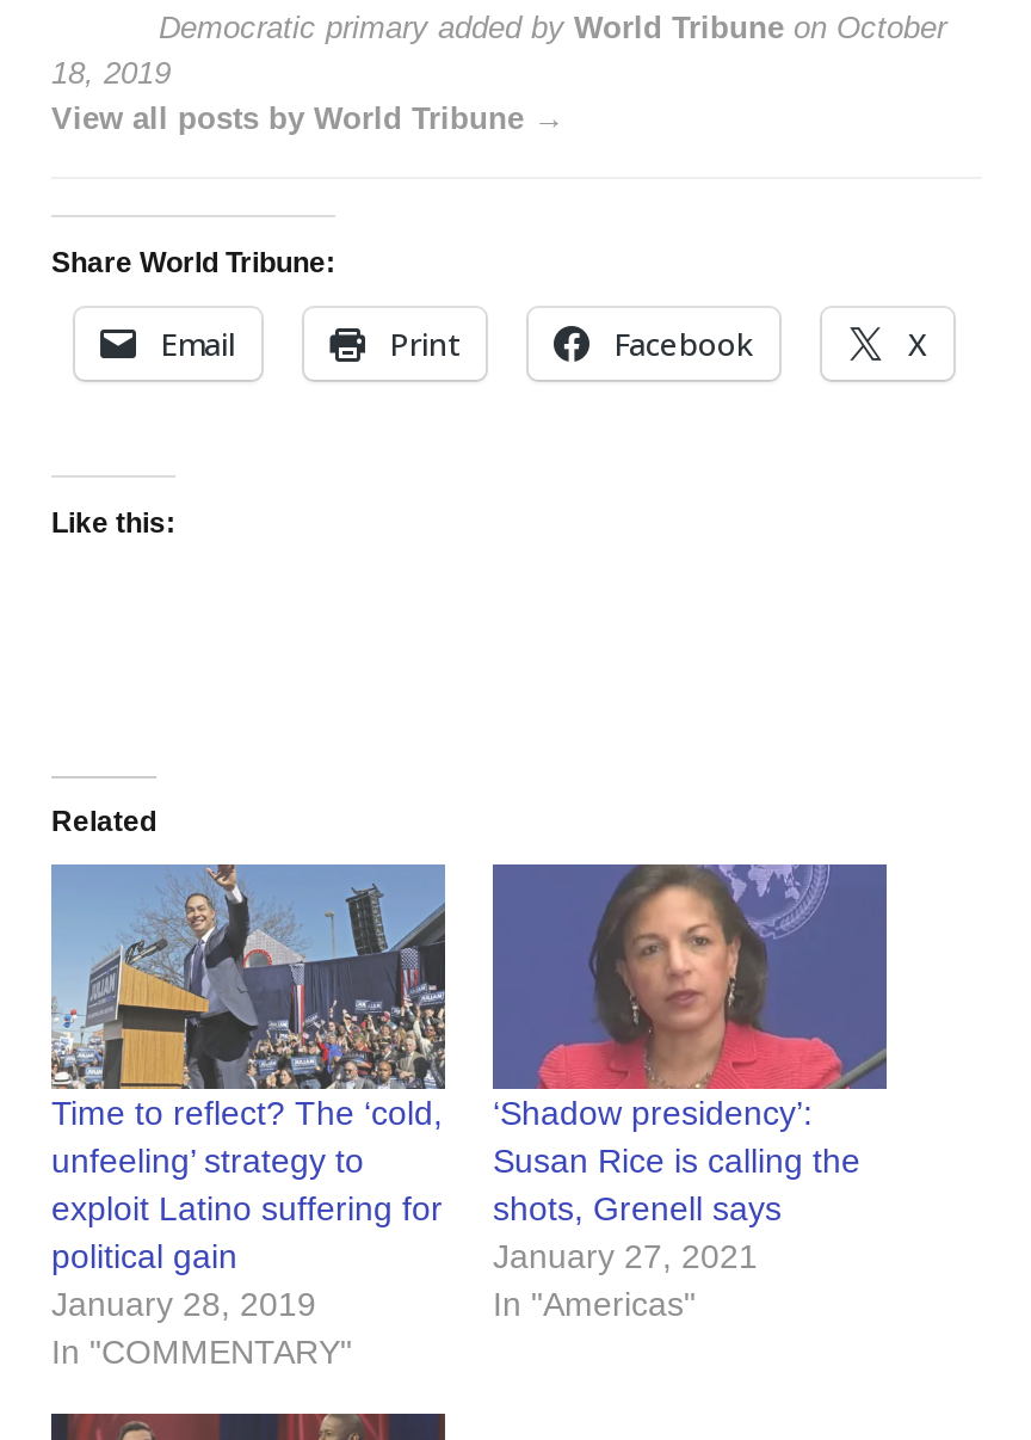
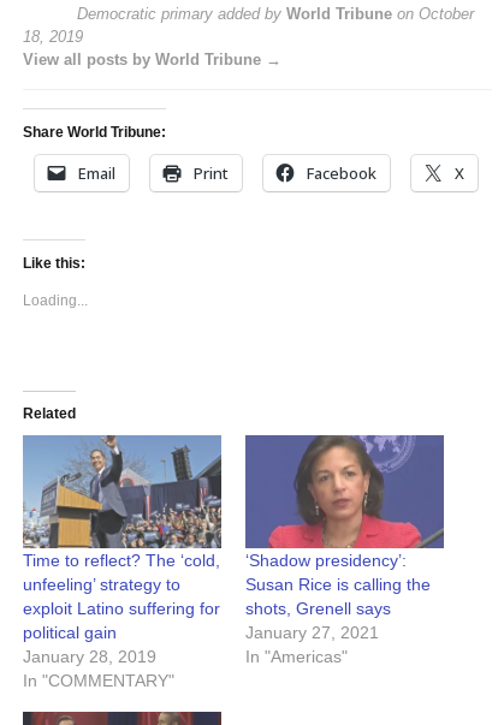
none -> [23,292,88,309] Loading...

